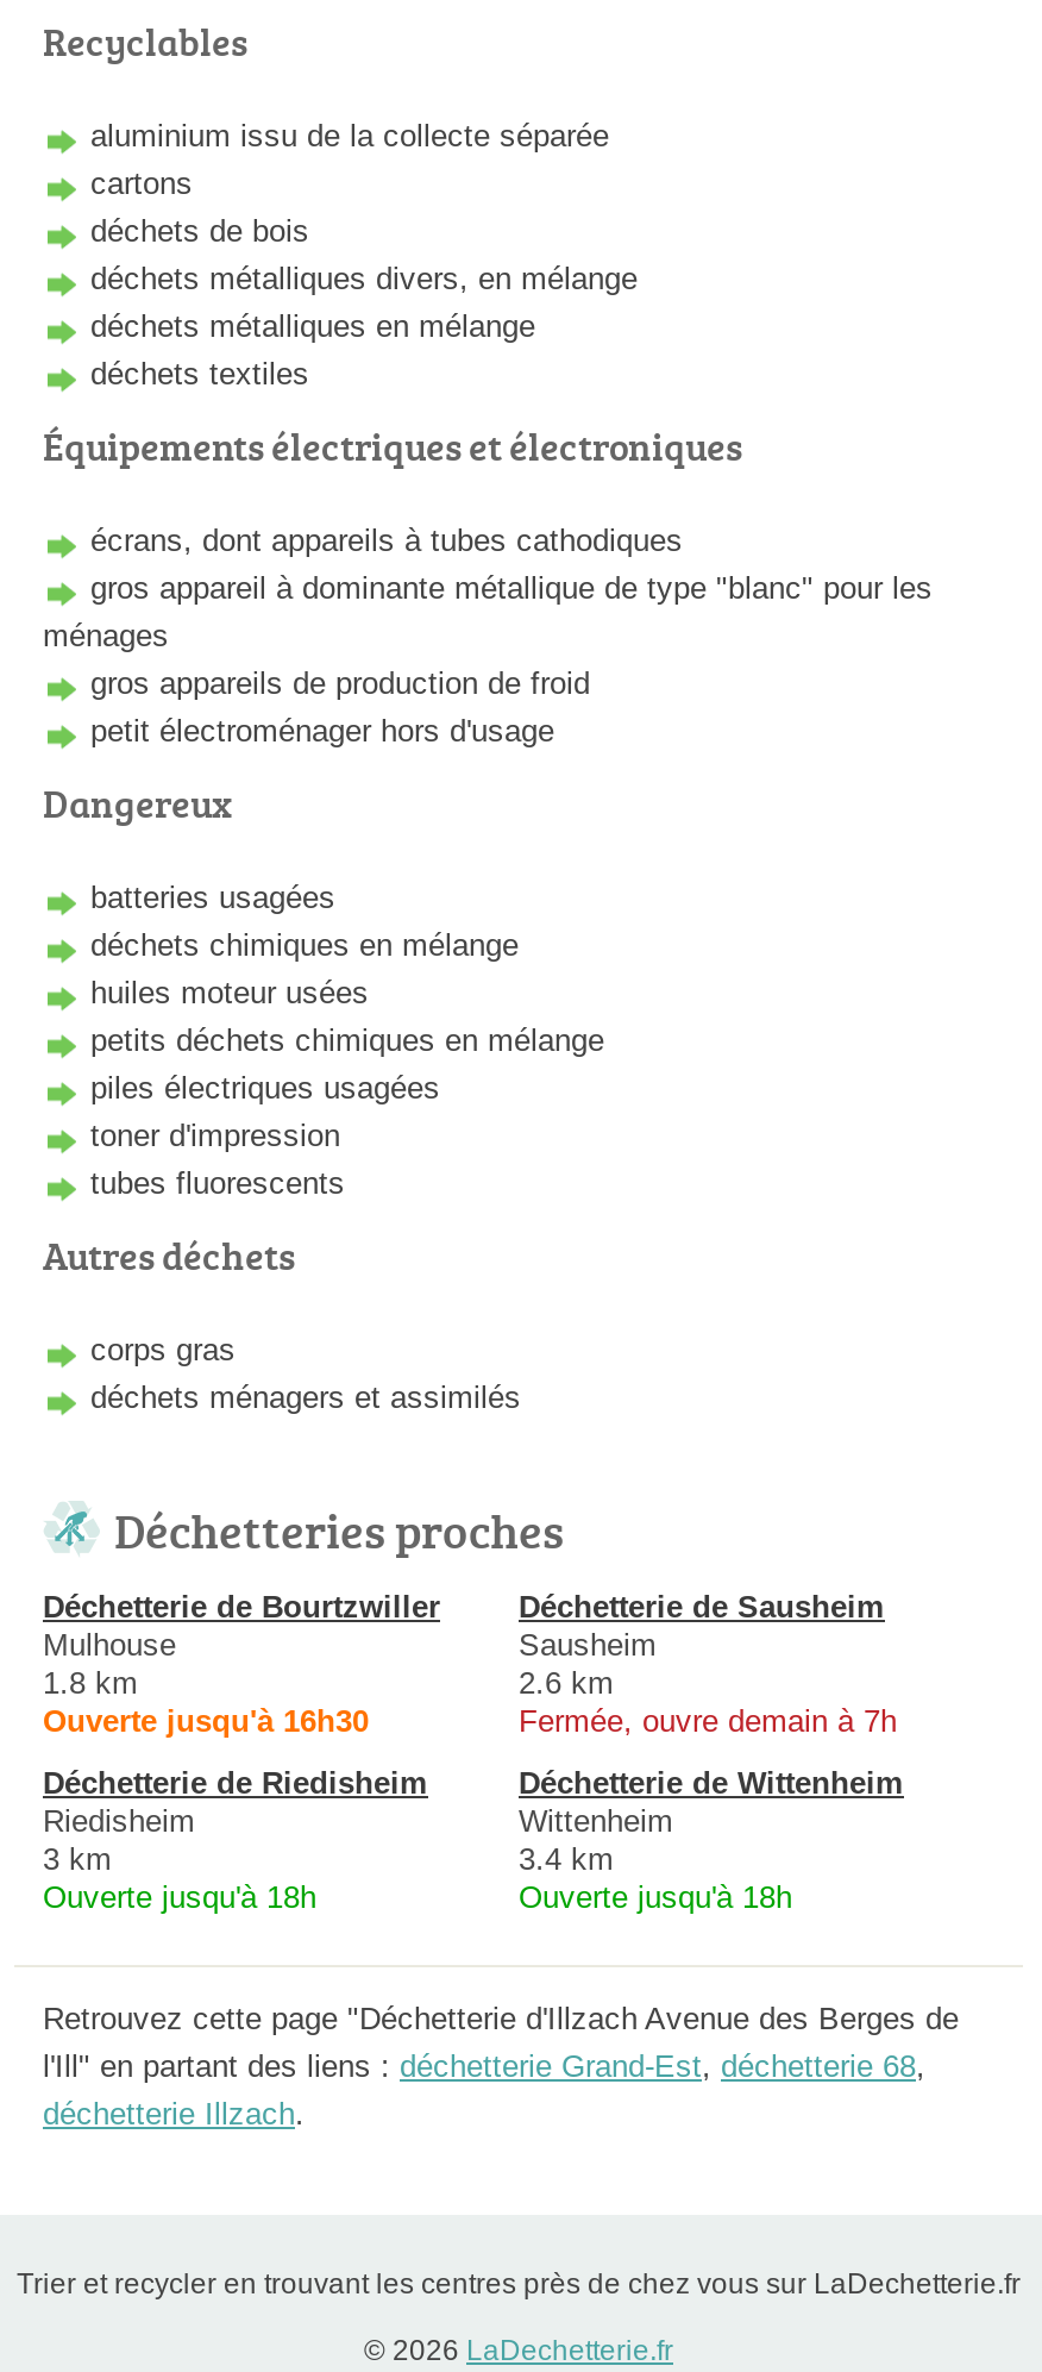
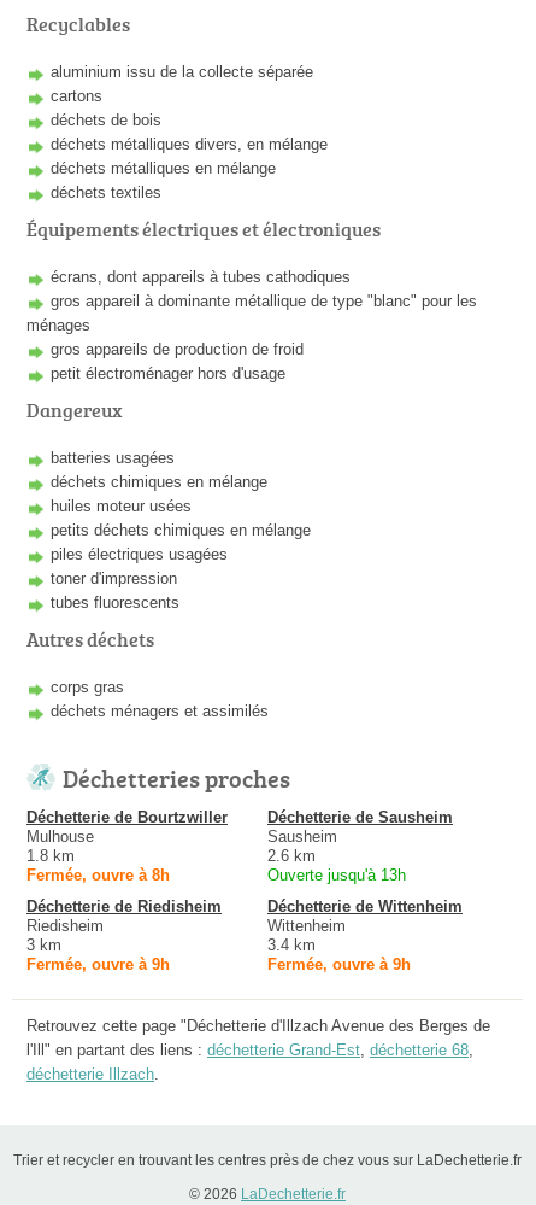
[43,1702,369,1738] Ouverte jusqu'à 16h30 -> [26,865,170,884] Fermée, ouvre à 8h
[519,1702,897,1738] Fermée, ouvre demain à 7h -> [267,865,406,884] Ouverte jusqu'à 13h
[43,1878,316,1914] Ouverte jusqu'à 18h -> [26,955,170,973] Fermée, ouvre à 9h
[519,1878,792,1914] Ouverte jusqu'à 18h -> [267,955,411,973] Fermée, ouvre à 9h

